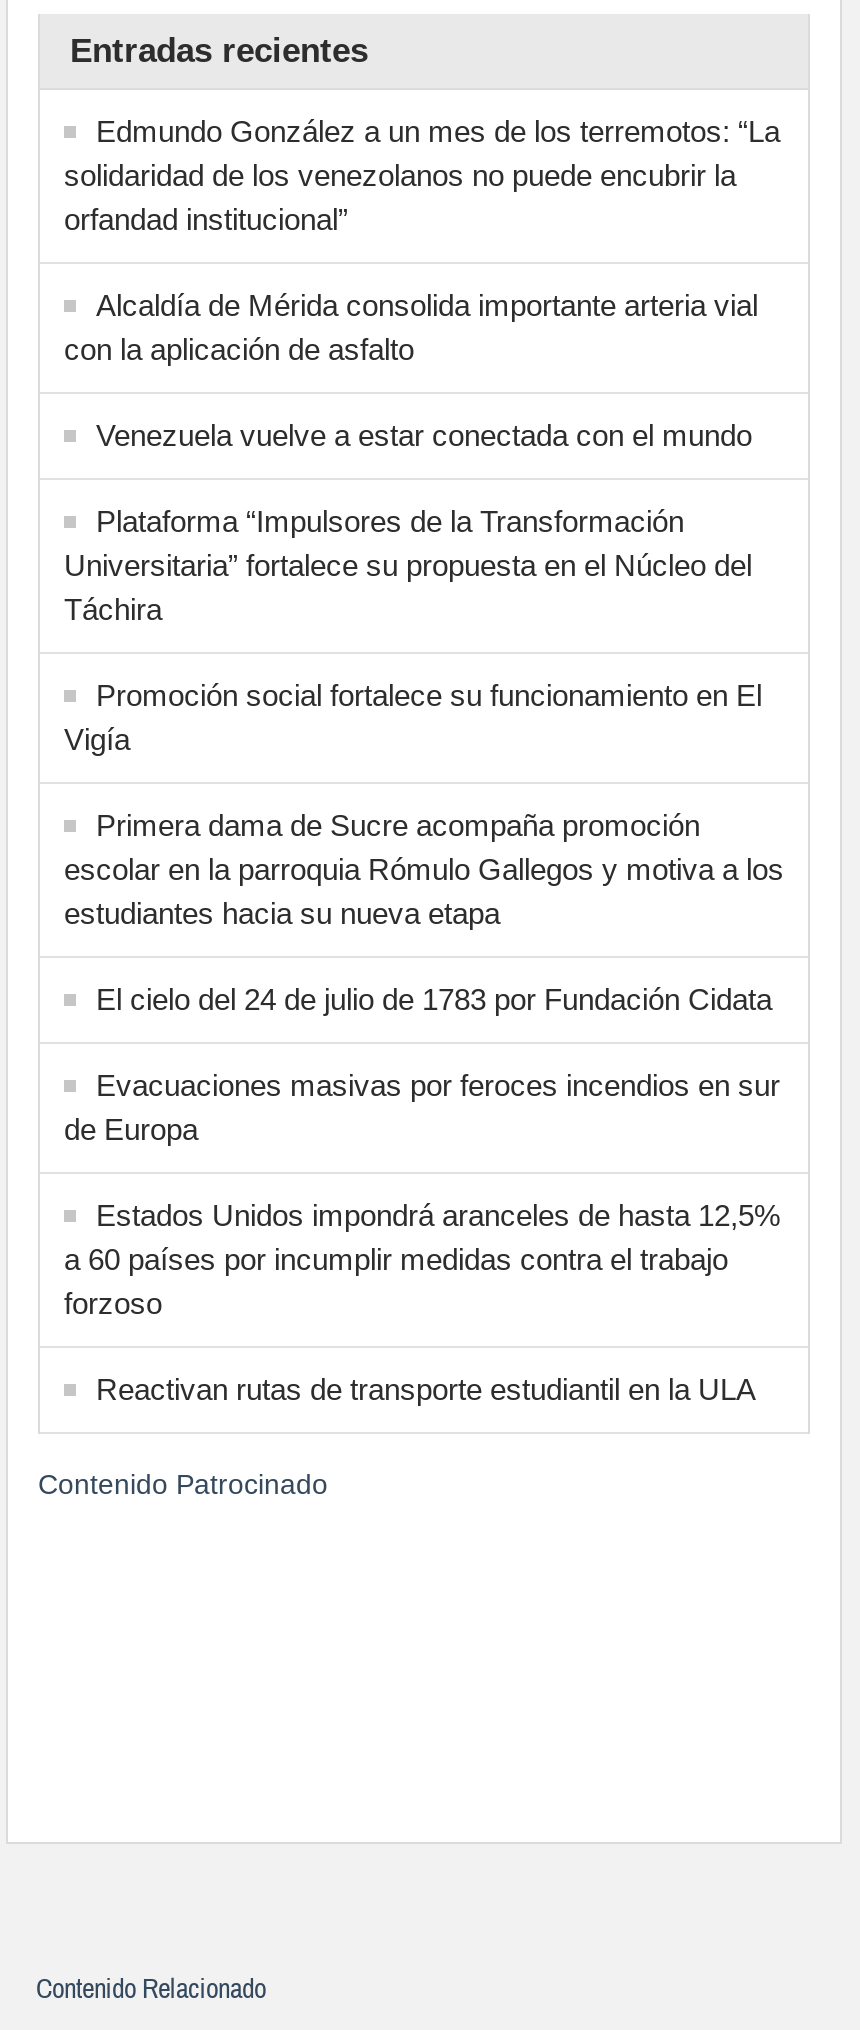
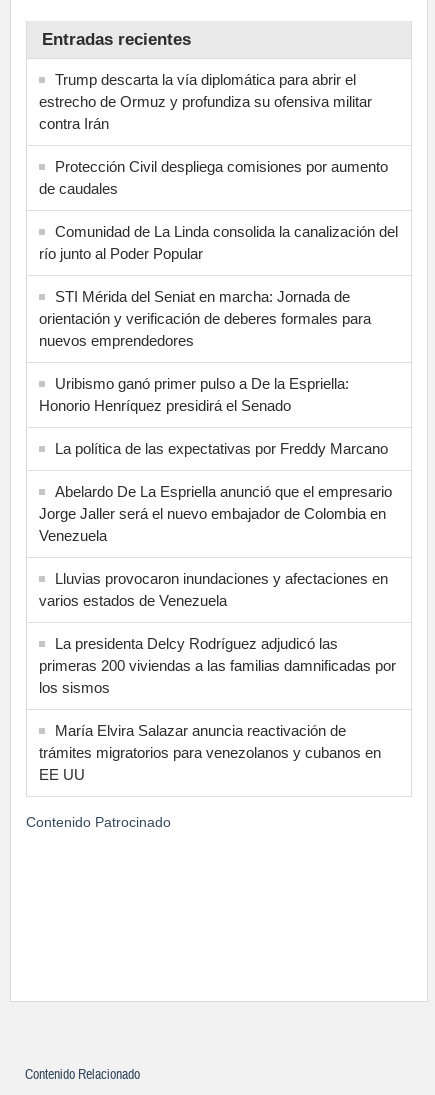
[64,113,780,235] Edmundo González a un mes de los terremotos: “La | solidaridad de los venezolanos no puede encubrir la | orfandad institucional” -> [39,71,372,132] Trump descarta la vía diplomática para abrir el | estrecho de Ormuz y profundiza su ofensiva militar | contra Irán
[64,287,758,365] Alcaldía de Mérida consolida importante arteria vial | con la aplicación de asfalto -> [39,158,388,197] Protección Civil despliega comisiones por aumento | de caudales
[96,417,752,451] Venezuela vuelve a estar conectada con el mundo -> [39,223,398,262] Comunidad de La Linda consolida la canalización del | río junto al Poder Popular
[64,503,752,625] Plataforma “Impulsores de la Transformación | Universitaria” fortalece su propuesta en el Núcleo del | Táchira -> [39,288,371,349] STI Mérida del Seniat en marcha: Jornada de | orientación y verificación de deberes formales para | nuevos emprendedores
[64,677,762,755] Promoción social fortalece su funcionamiento en El | Vigía -> [39,375,349,414] Uribismo ganó primer pulso a De la Espriella: | Honorio Henríquez presidirá el Senado
[64,807,784,929] Primera dama de Sucre acompaña promoción | escolar en la parroquia Rómulo Gallegos y motiva a los | estudiantes hacia su nueva etapa -> [55,440,388,457] La política de las expectativas por Freddy Marcano
[96,981,772,1015] El cielo del 24 de julio de 1783 por Fundación Cidata -> [39,483,392,544] Abelardo De La Espriella anunció que el empresario | Jorge Jaller será el nuevo embajador de Colombia en | Venezuela
[64,1067,780,1145] Evacuaciones masivas por feroces incendios en sur | de Europa -> [39,570,388,609] Lluvias provocaron inundaciones y afectaciones en | varios estados de Venezuela
[64,1197,780,1319] Estados Unidos impondrá aranceles de hasta 12,5% | a 60 países por incumplir medidas contra el trabajo | forzoso -> [39,635,396,696] La presidenta Delcy Rodríguez adjudicó las | primeras 200 viviendas a las familias damnificadas por | los sismos
[96,1371,756,1405] Reactivan rutas de transporte estudiantil en la ULA -> [39,722,381,783] María Elvira Salazar anuncia reactivación de | trámites migratorios para venezolanos y cubanos en | EE UU

